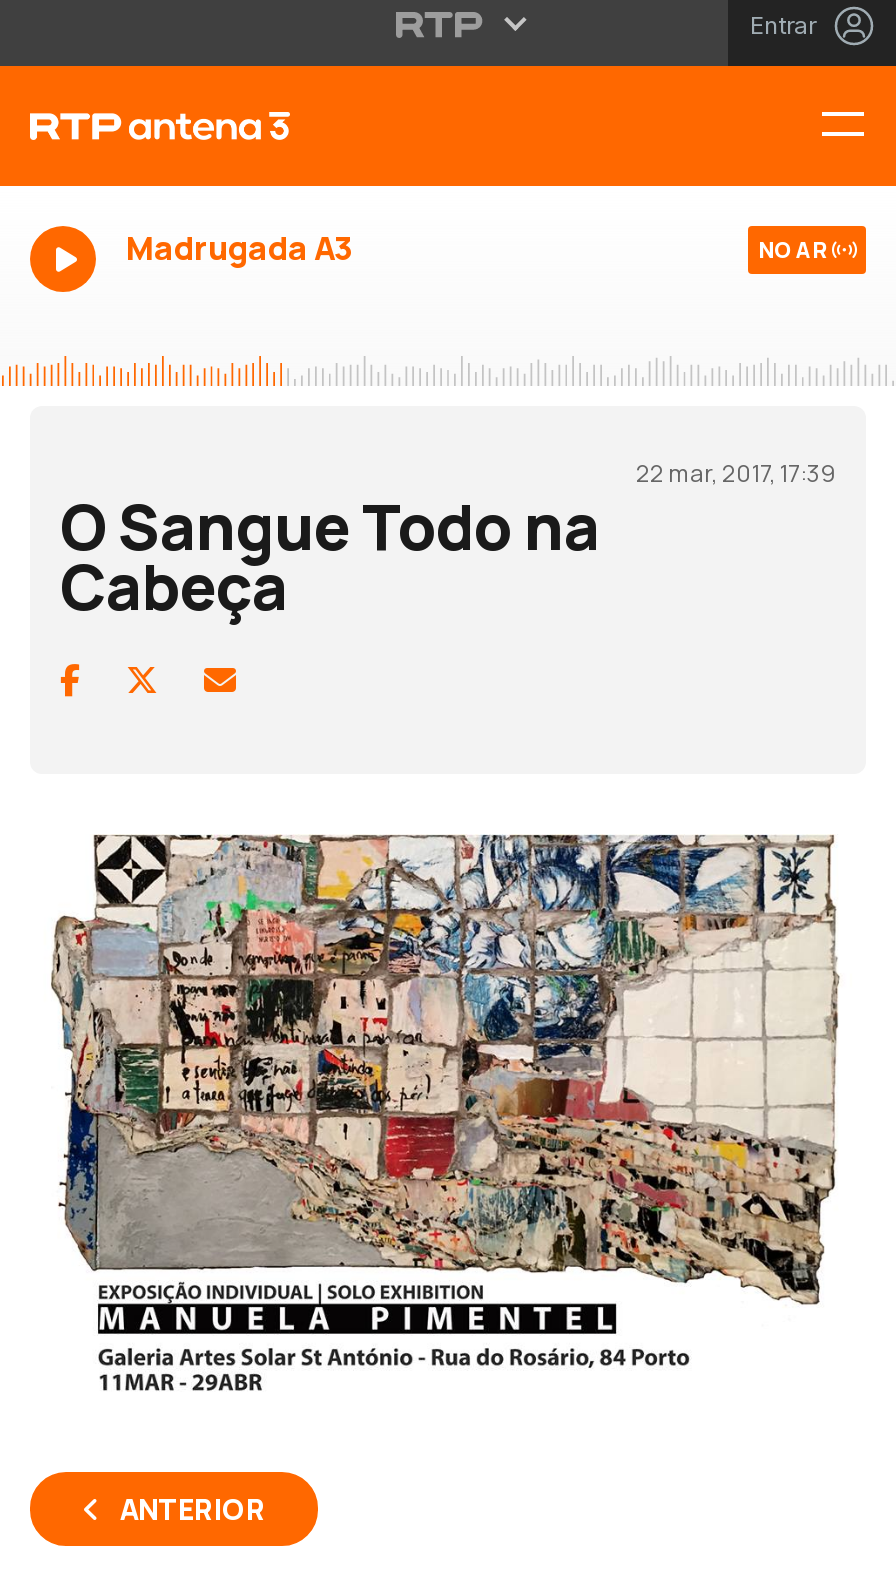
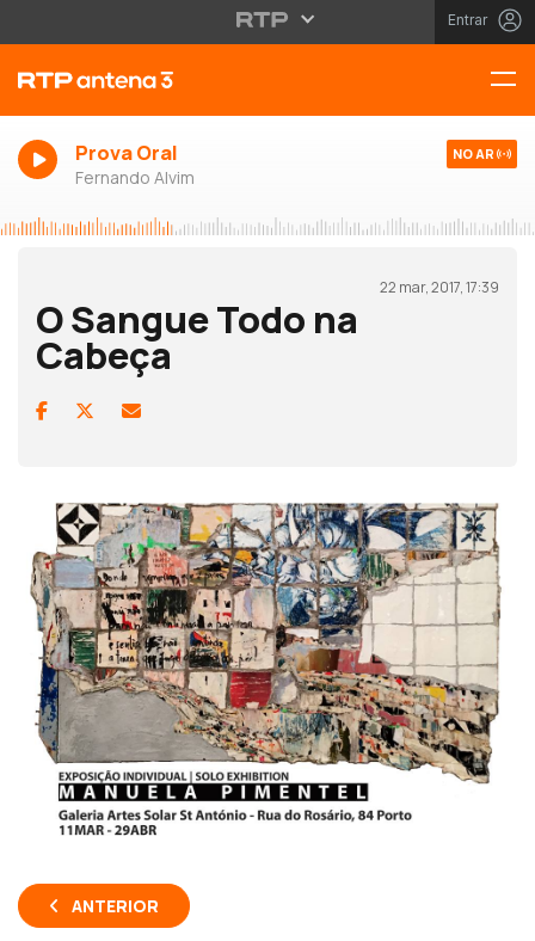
[126,226,352,270] Madrugada A3 -> [75,140,195,189] Prova Oral | Fernando Alvim

